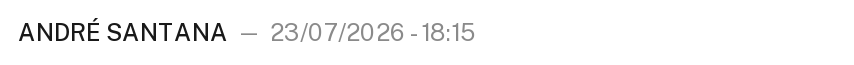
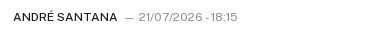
[18,18,476,46] ANDRÉ SANTANA 23/07/2026 - 18:15 -> [13,9,238,23] ANDRÉ SANTANA 21/07/2026 - 18:15

